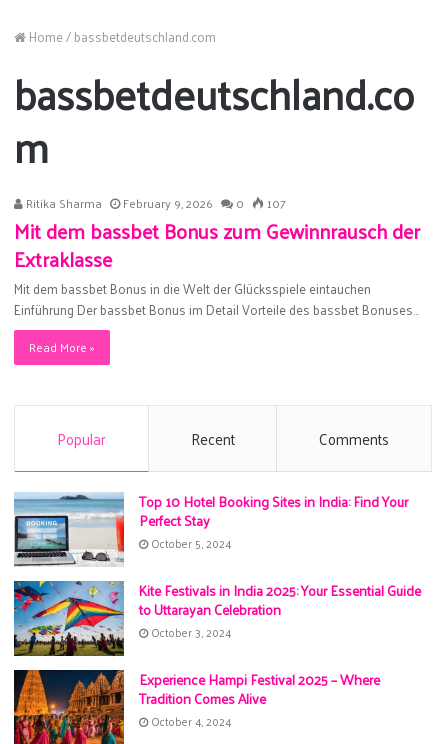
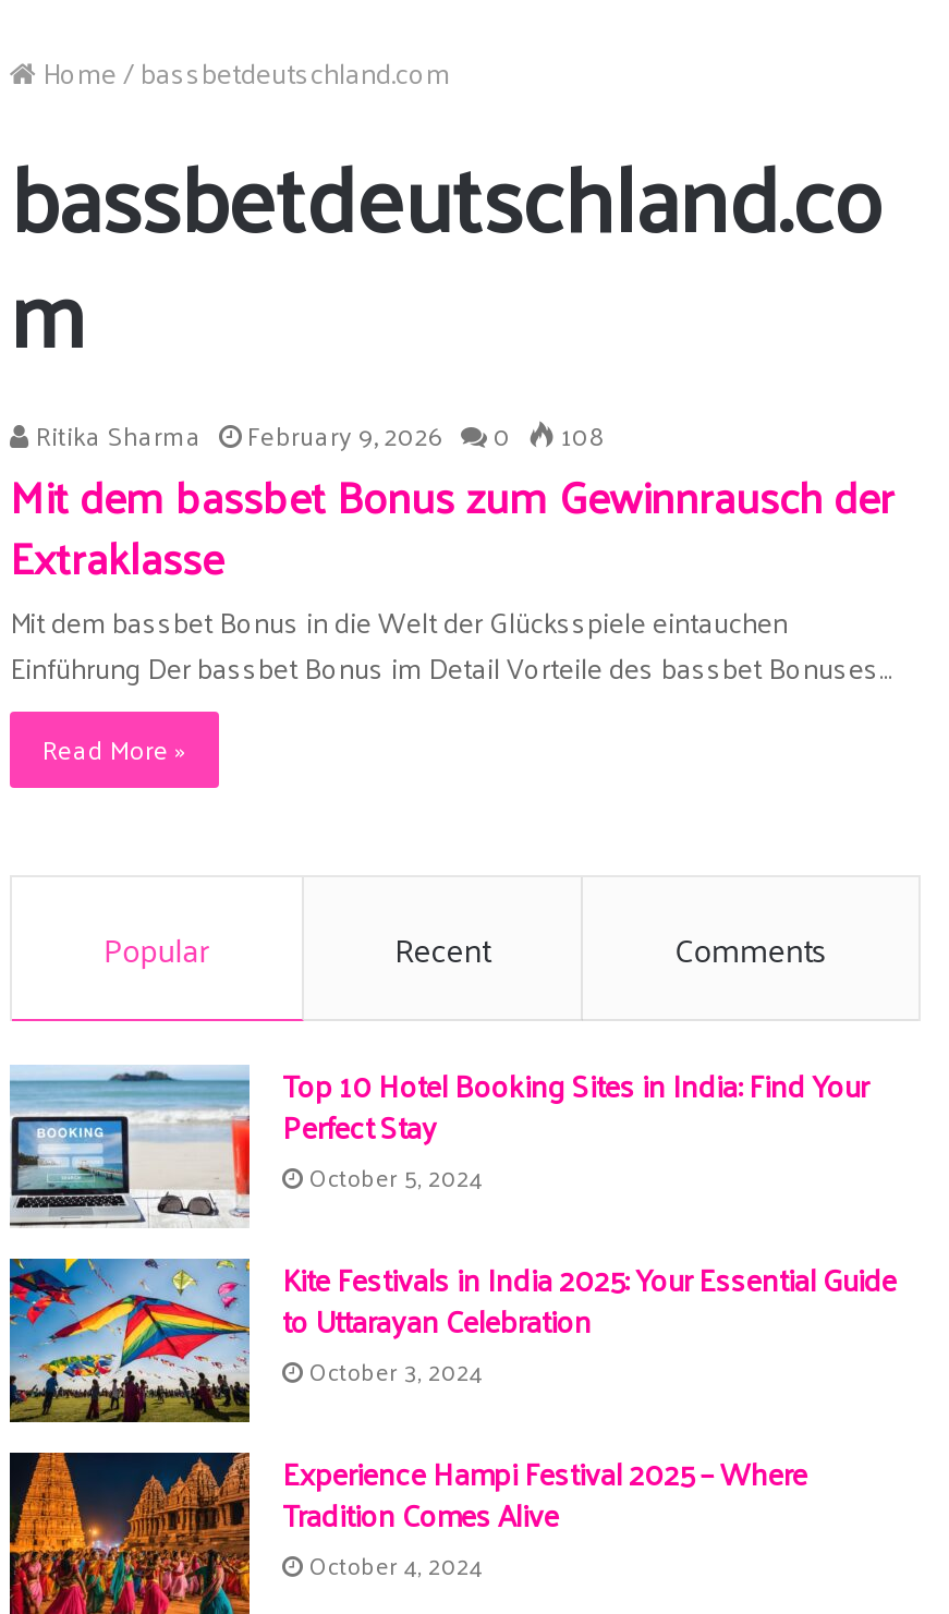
[23,192,286,214] Ritika Sharma February 9, 2026 0 107 -> [29,411,605,459] Ritika Sharma February 9, 2026 0 108

